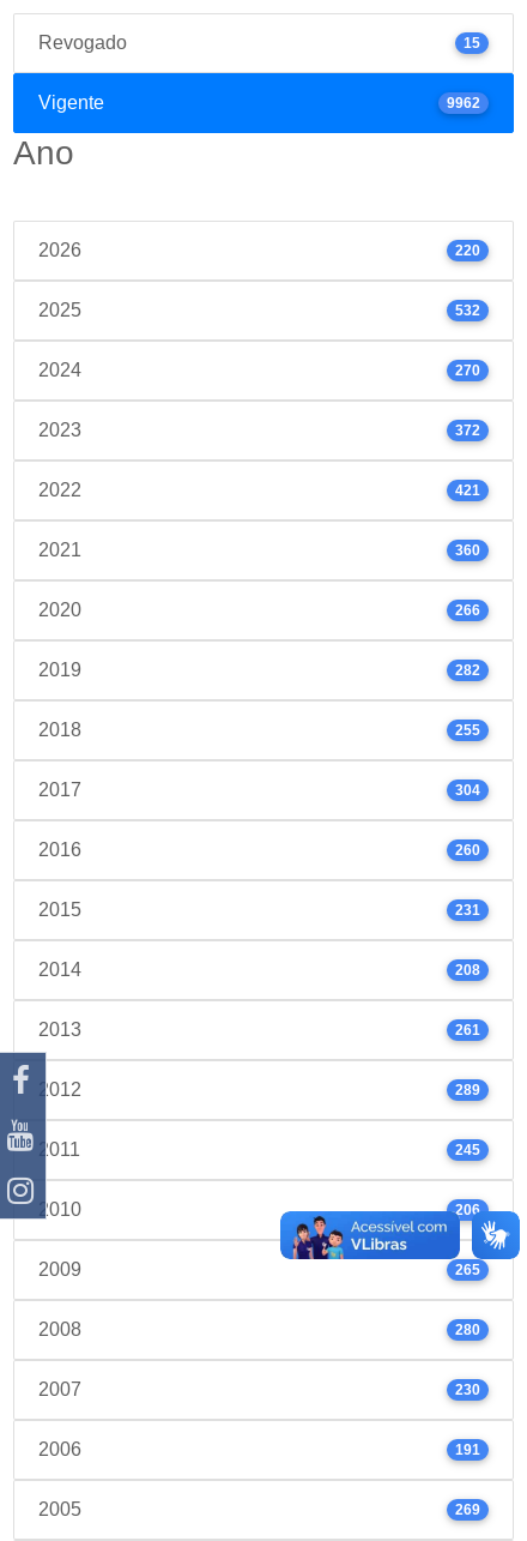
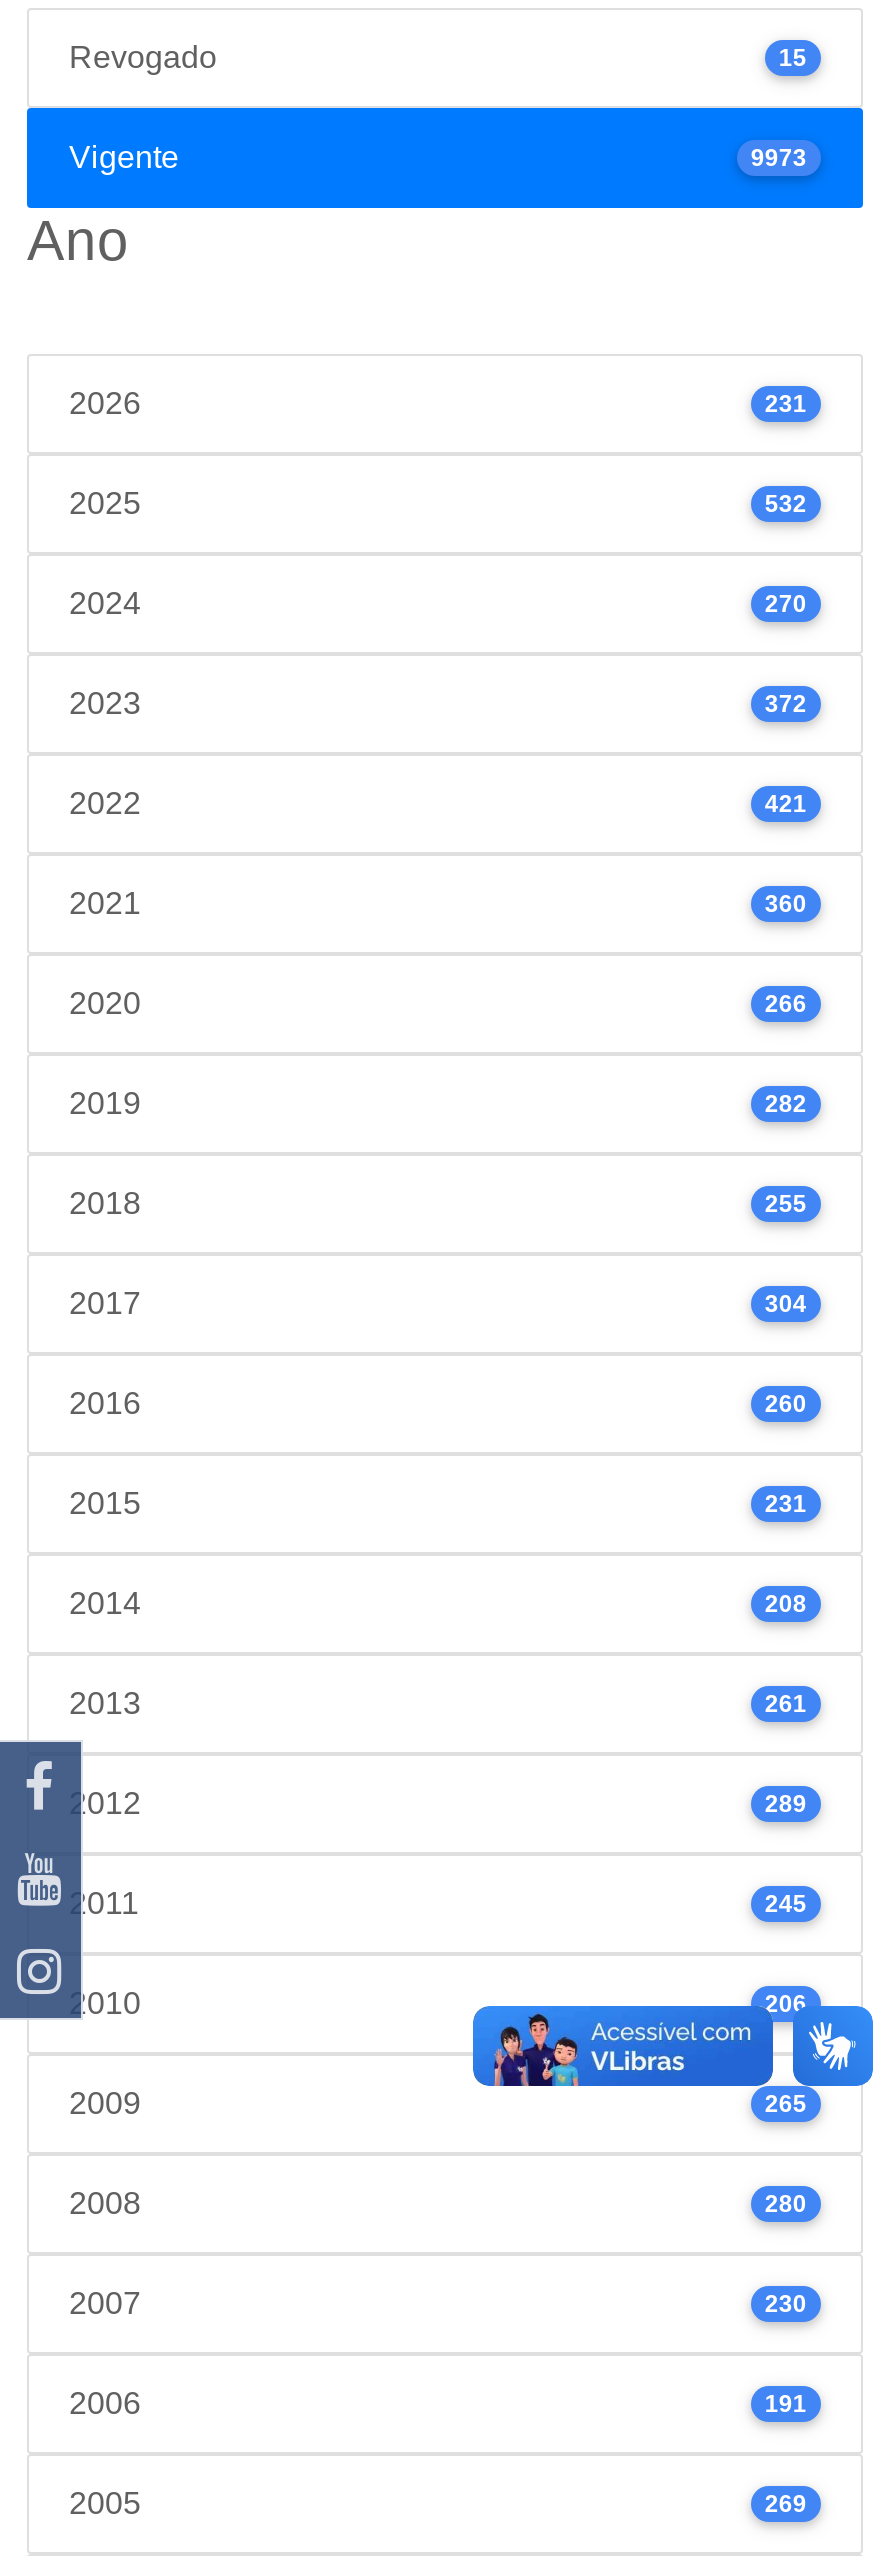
[447,94,480,111] 9962 -> [751,144,807,172] 9973
[455,242,480,259] 220 -> [765,390,807,418] 231

